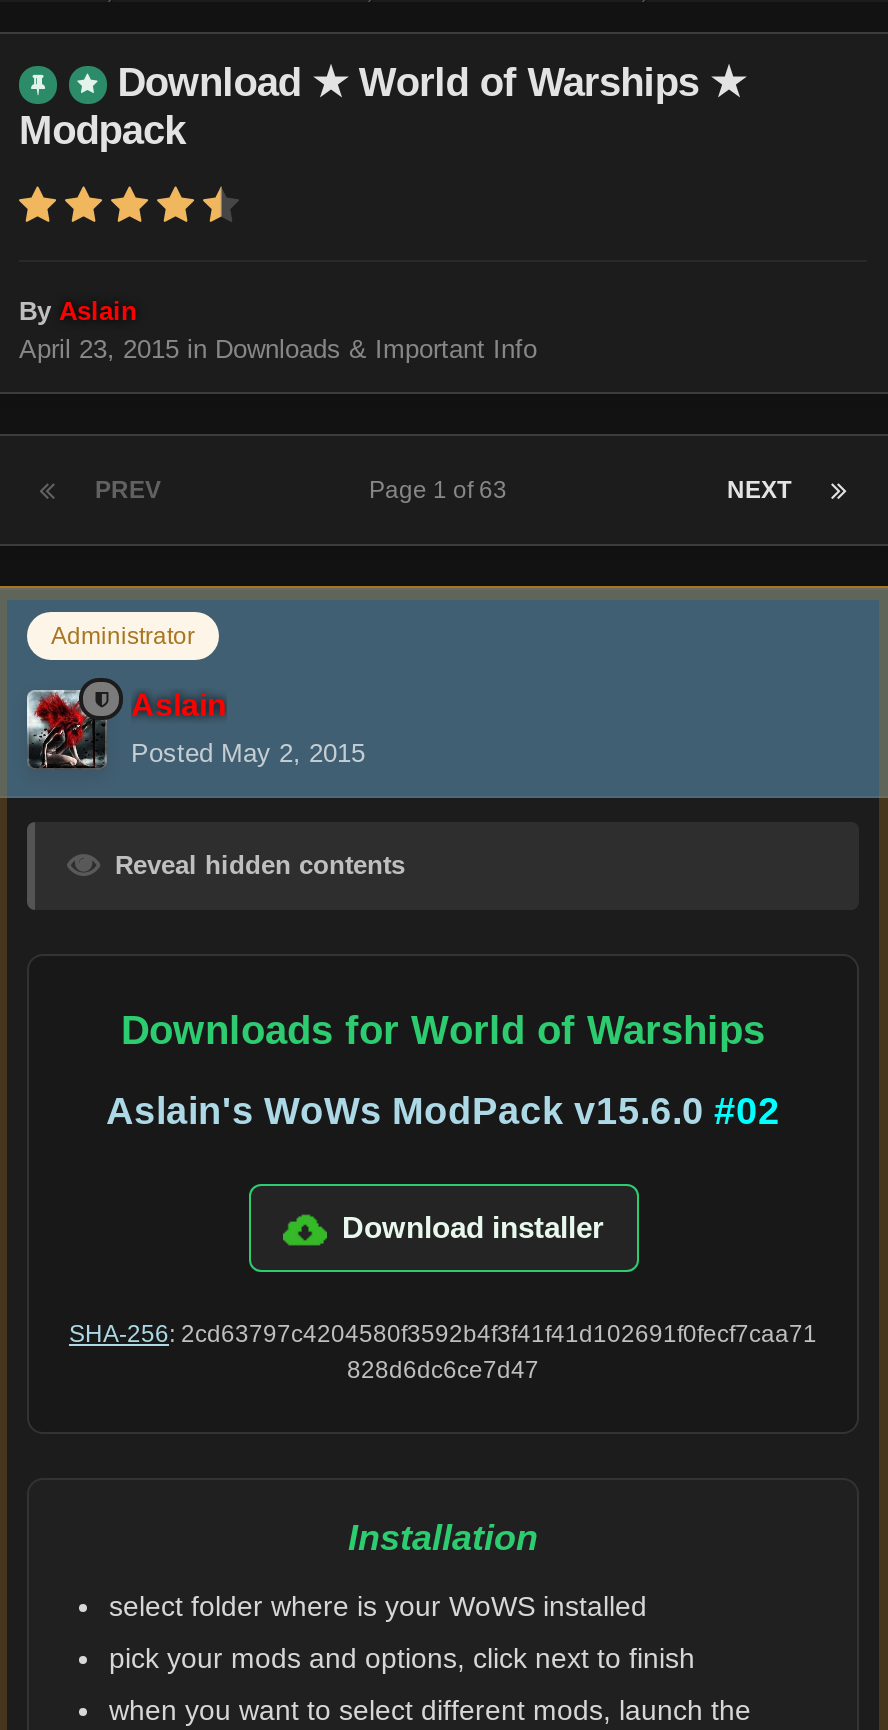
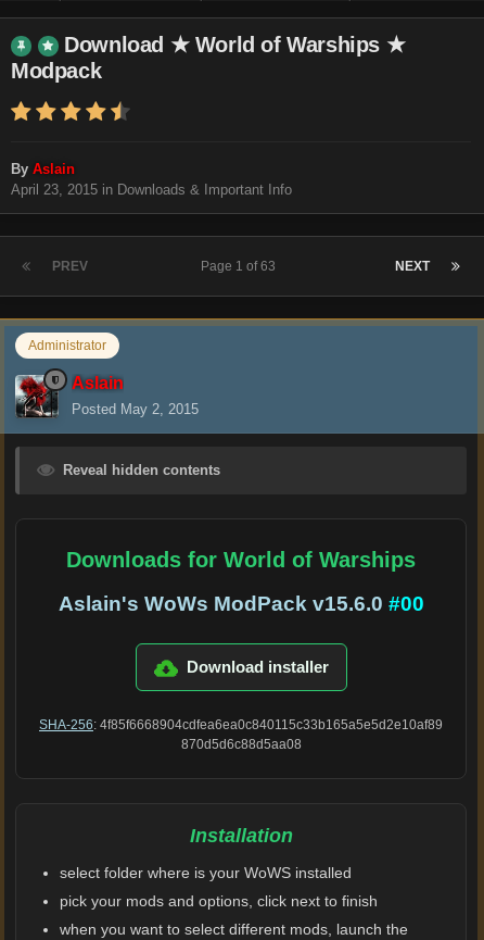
[106,1089,780,1131] Aslain's WoWs ModPack v15.6.0 #02 -> [58,592,424,615] Aslain's WoWs ModPack v15.6.0 #00
[69,1319,817,1383] SHA-256: 2cd63797c4204580f3592b4f3f41f41d102691f0fecf7caa71 | 828d6dc6ce7d47 -> [39,717,443,752] SHA-256: 4f85f6668904cdfea6ea0c840115c33b165a5e5d2e10af89 | 870d5d6c88d5aa08

